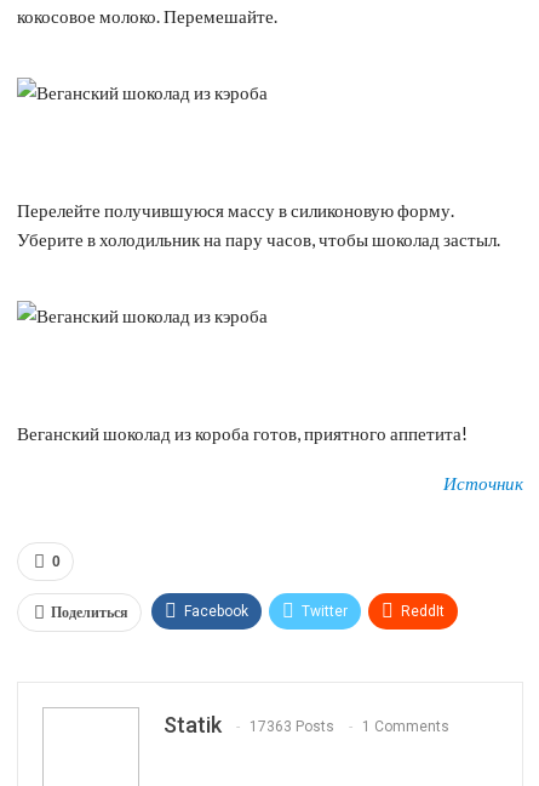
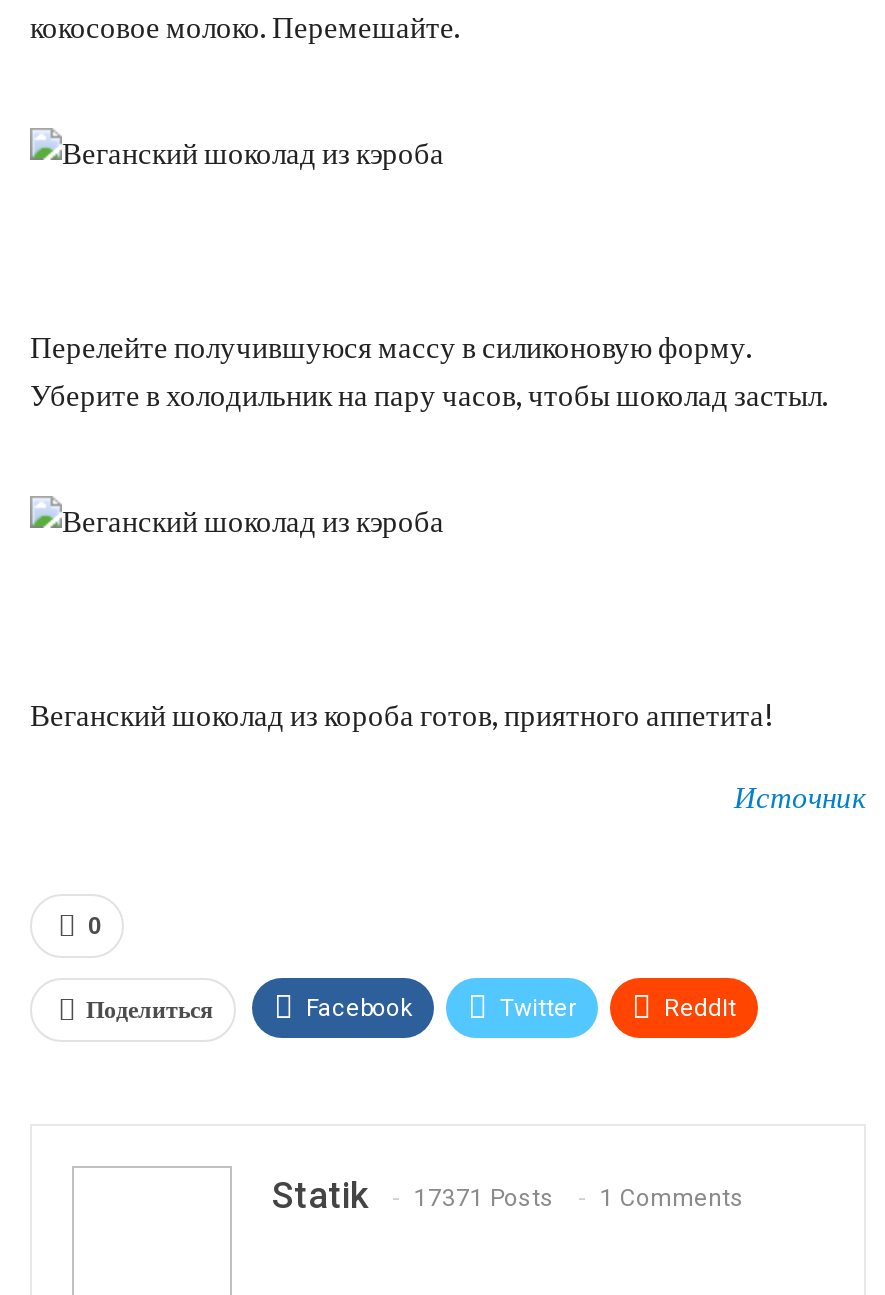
[164,712,449,737] Statik 17363 Posts 1 Comments -> [272,1173,744,1215] Statik 17371 Posts 1 Comments

